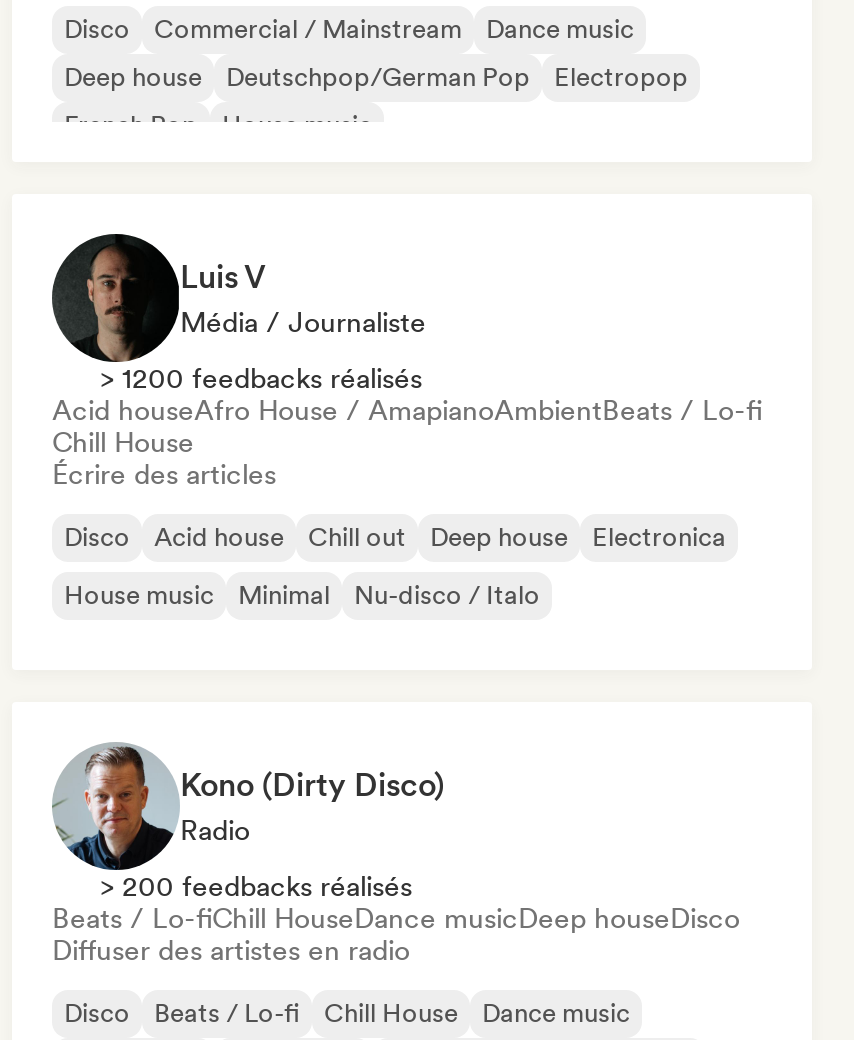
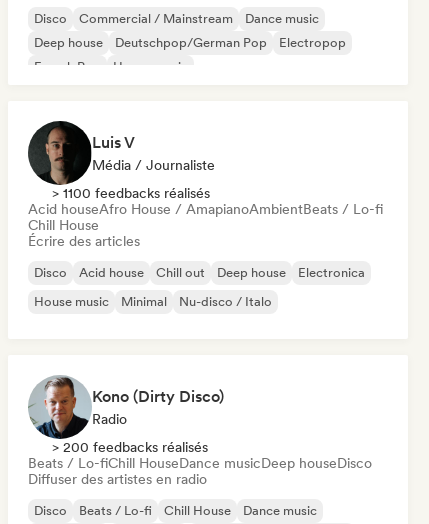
[100,362,422,394] > 1200 feedbacks réalisés -> [52,185,210,201] > 1100 feedbacks réalisés

